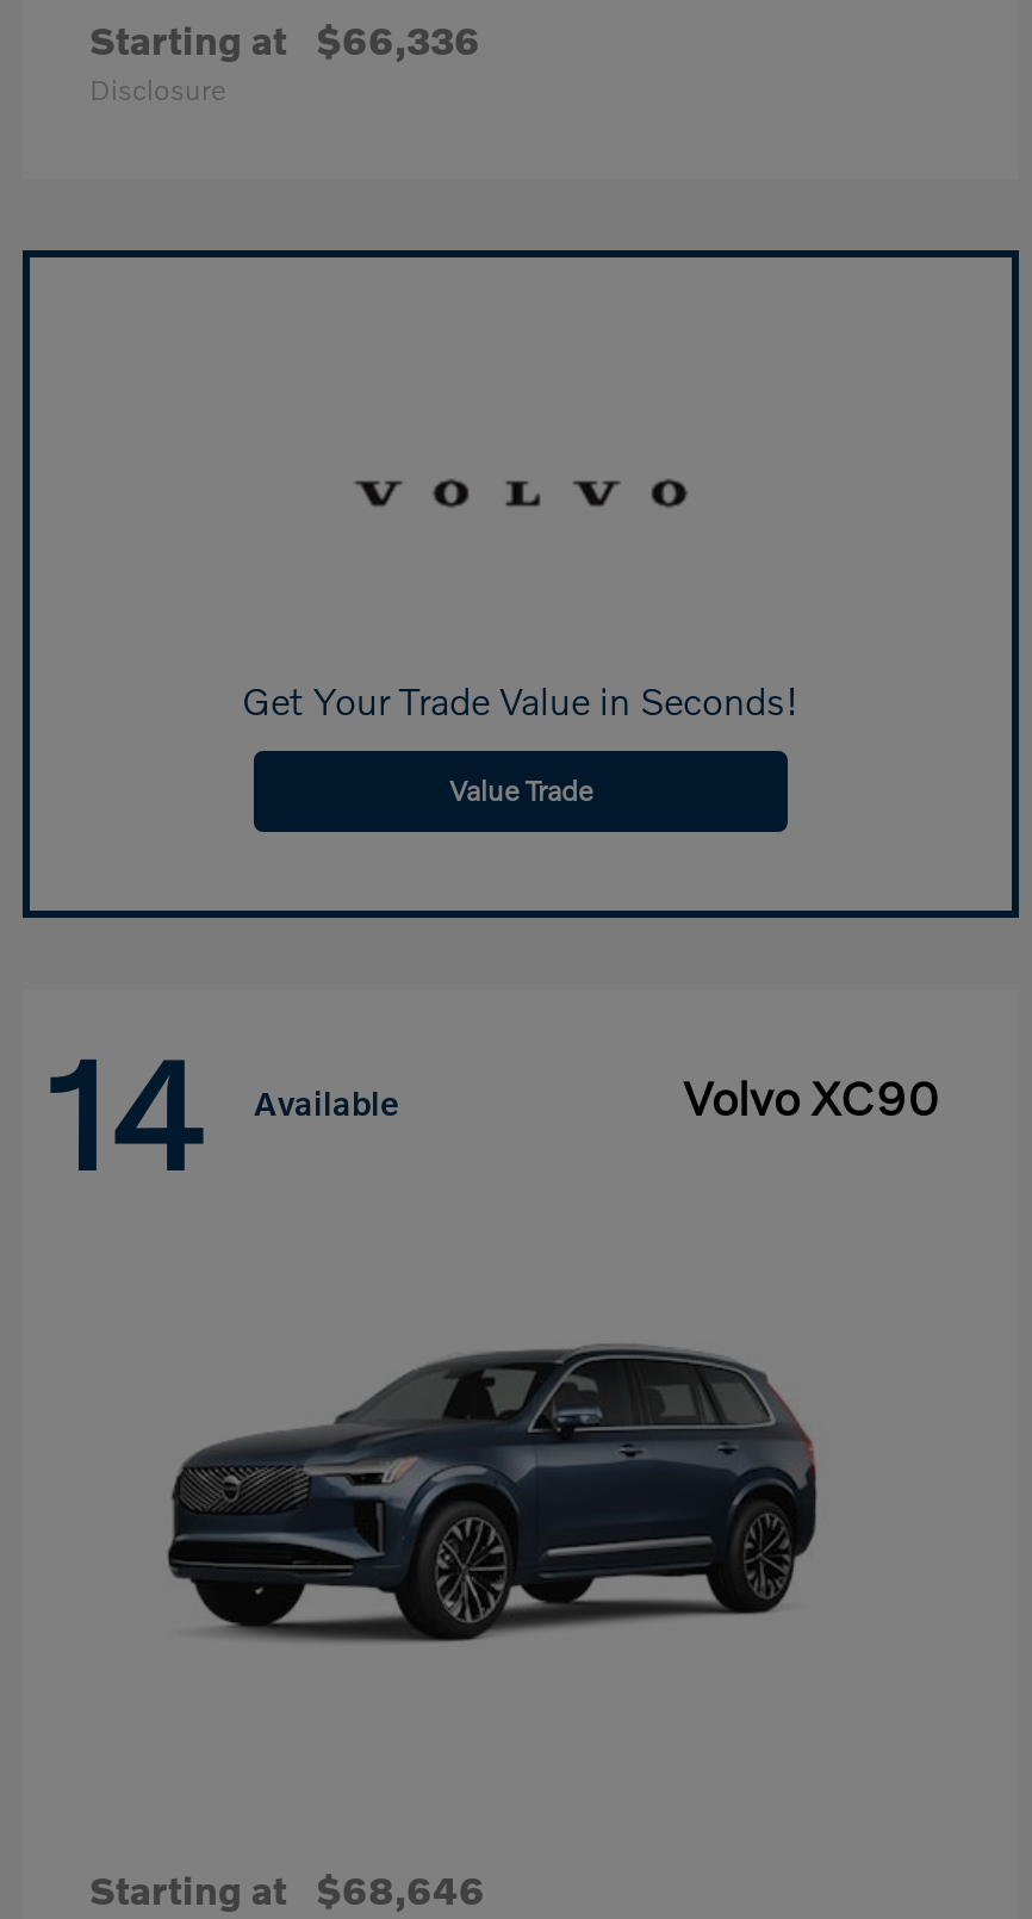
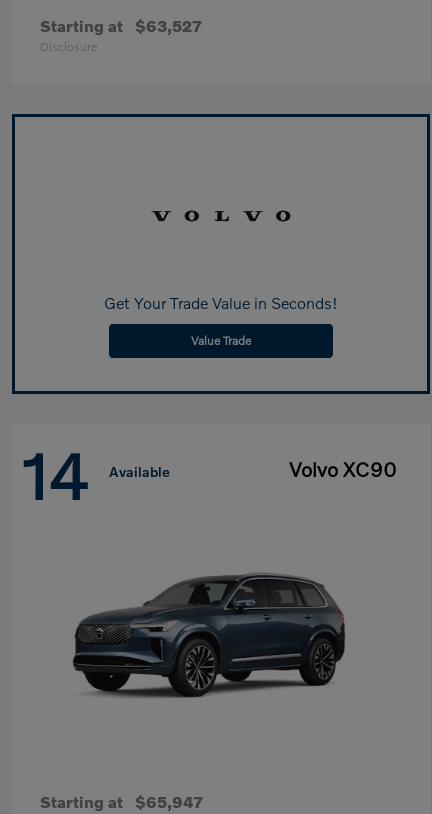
[89,16,480,62] Starting at $66,336 -> [40,16,202,35] Starting at $63,527
[89,1867,485,1912] Starting at $68,646 -> [40,792,203,811] Starting at $65,947

